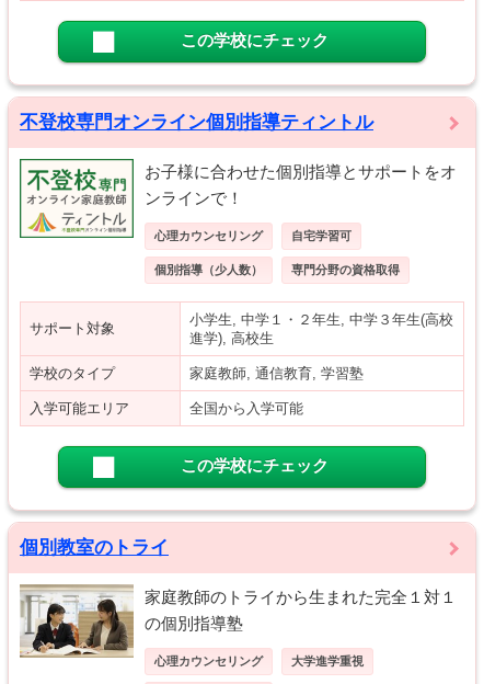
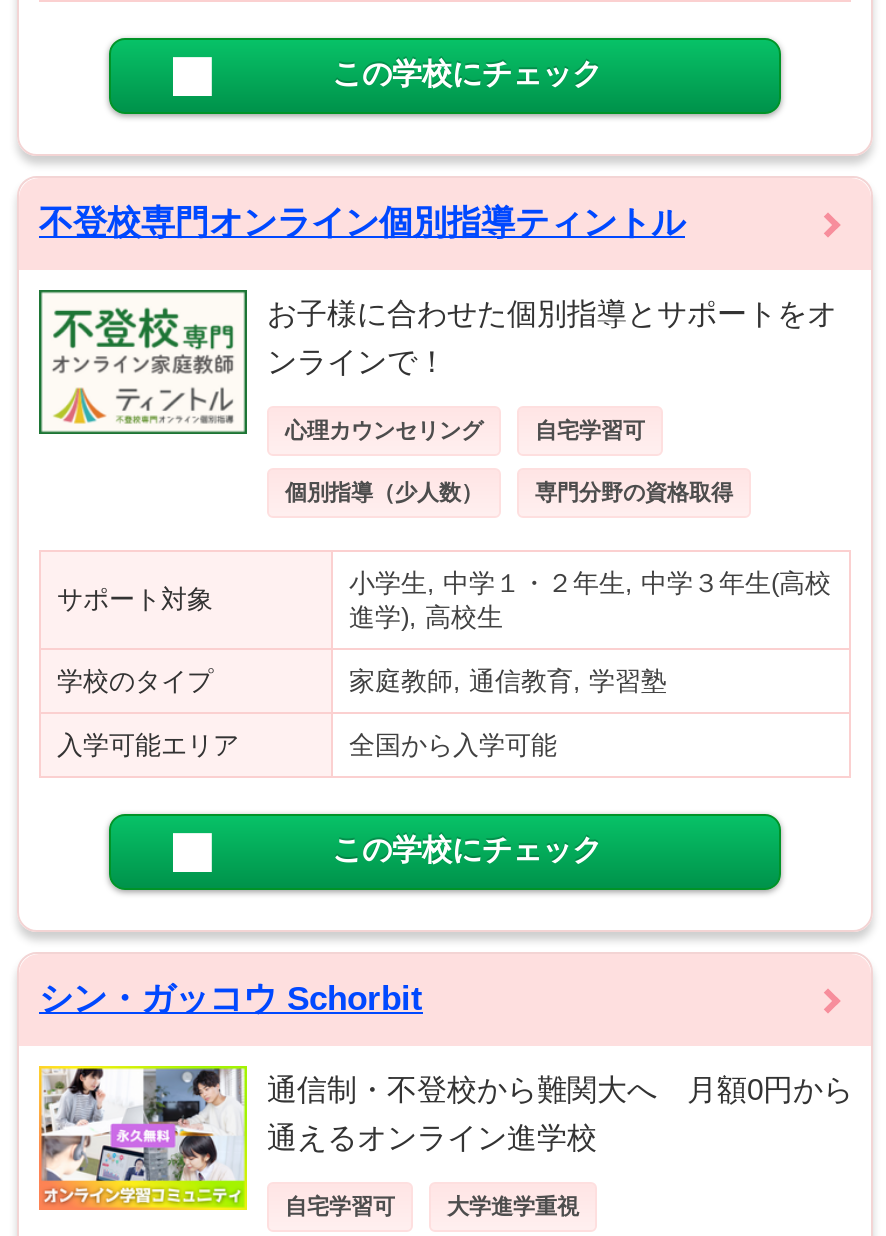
[20,537,169,558] 個別教室のトライ -> [39,980,423,1018] シン・ガッコウ Schorbit
[20,584,457,663] [image] | 家庭教師のトライから生まれた完全１対１ | の個別指導塾 -> [37,1064,853,1212] [image] | 通信制・不登校から難関大へ 月額0円から | 通えるオンライン進学校
[154,654,263,668] 心理カウンセリング -> [285,1194,395,1218] 自宅学習可

